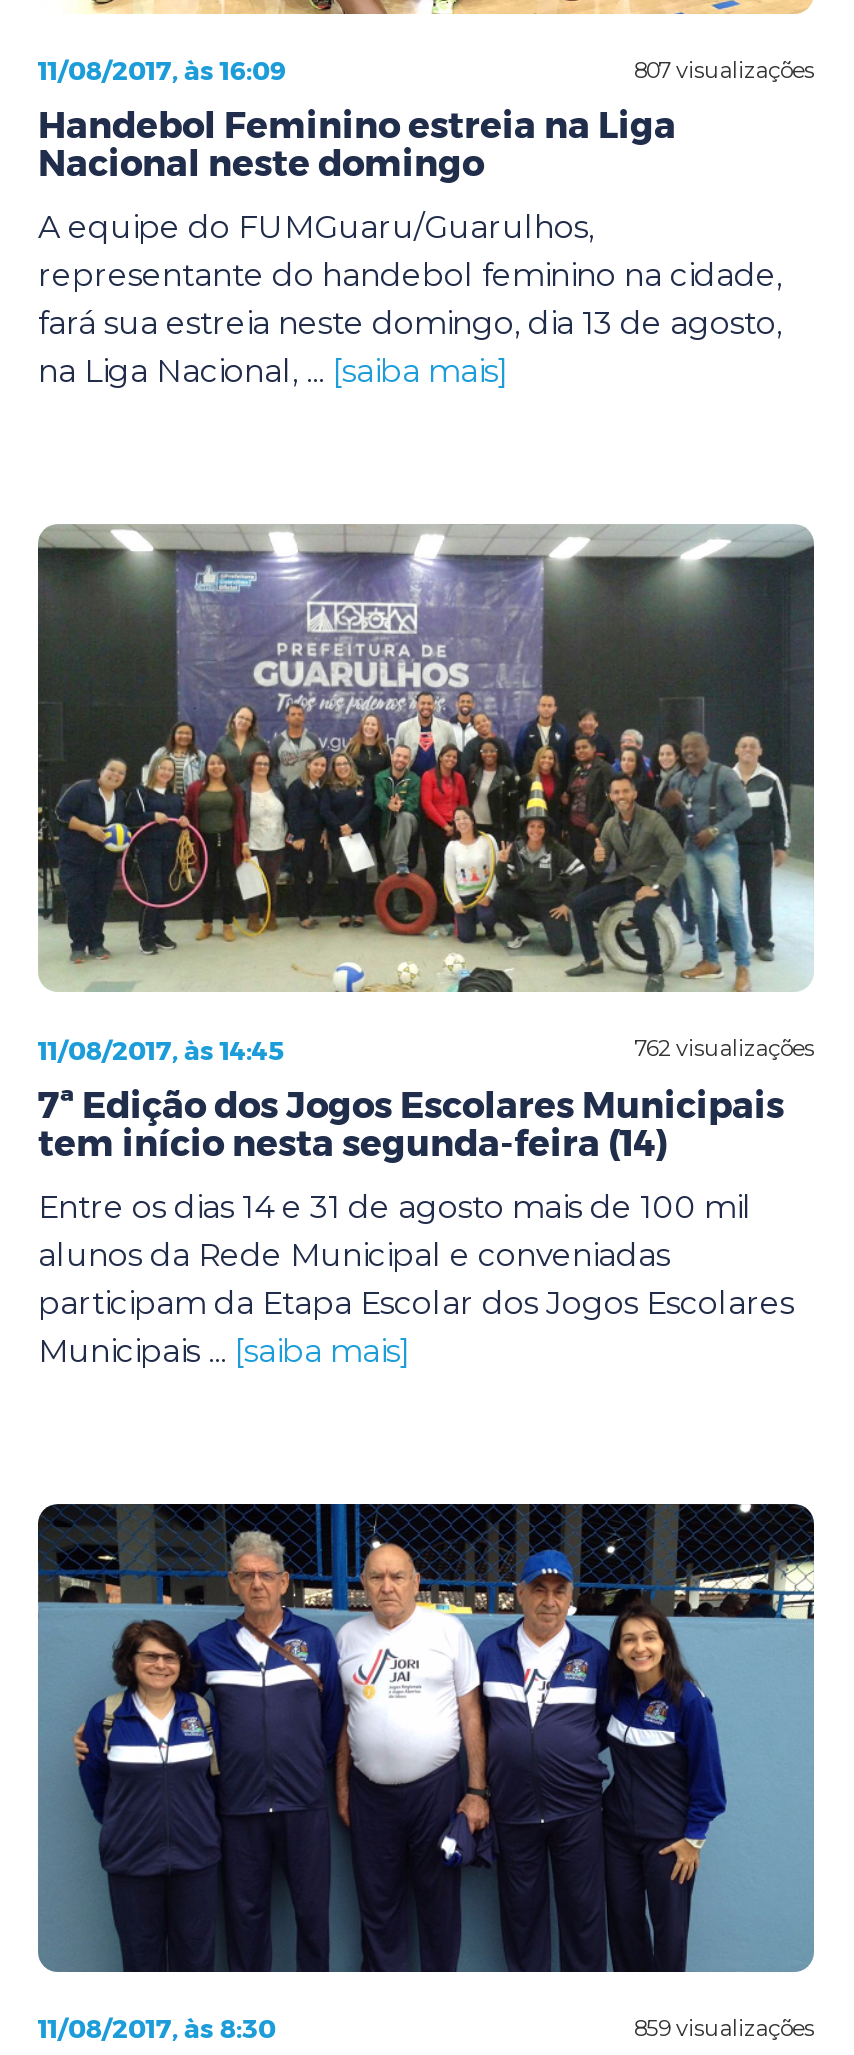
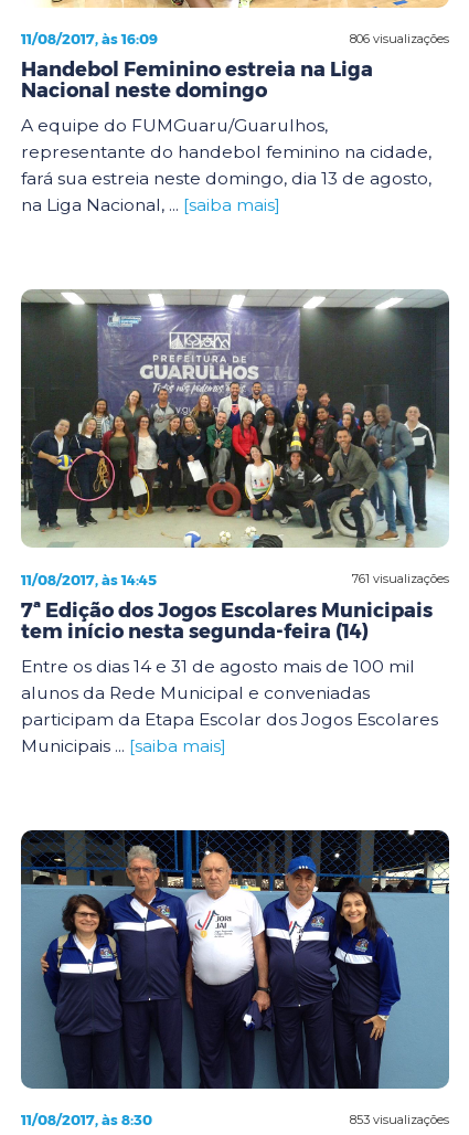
[634,55,814,83] 807 visualizações -> [350,30,449,46] 806 visualizações
[634,1034,814,1062] 762 visualizações -> [352,571,449,586] 761 visualizações
[634,2013,814,2041] 859 visualizações -> [350,1111,449,1127] 853 visualizações

